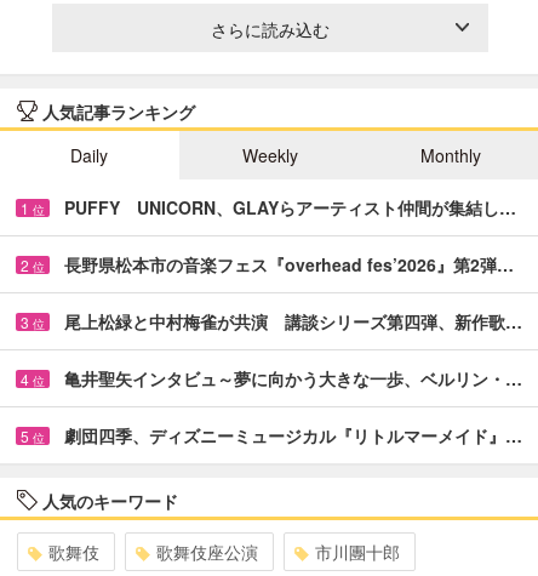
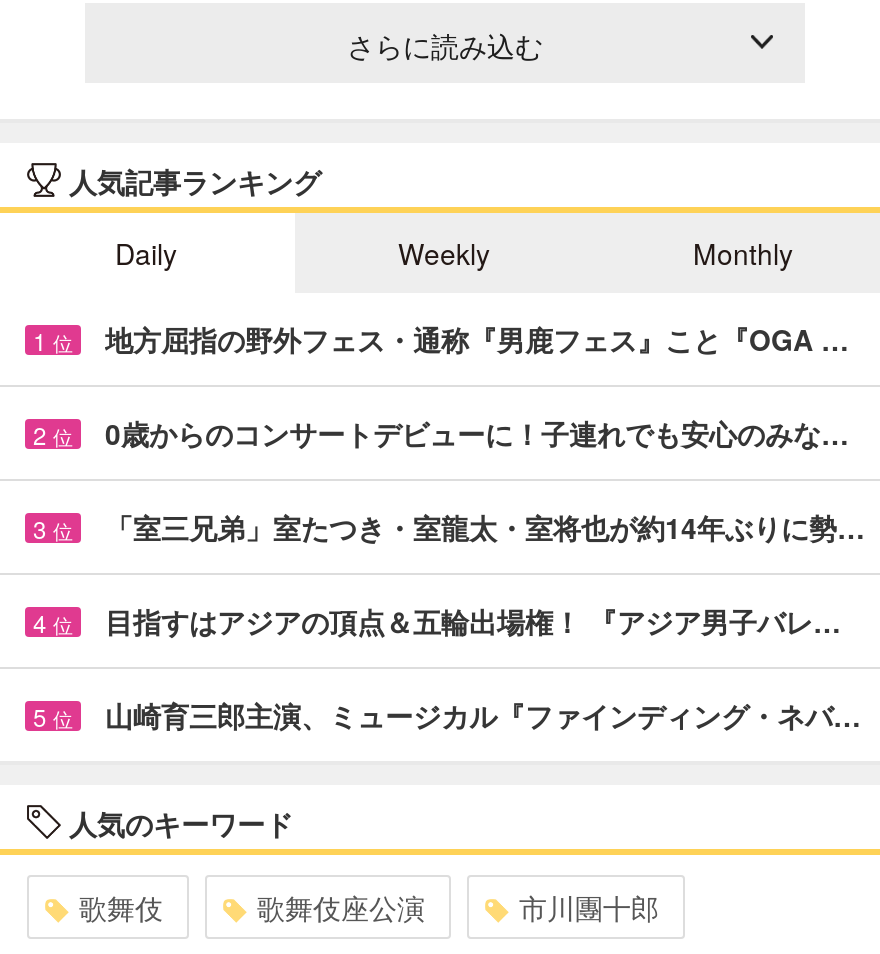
[64,195,516,219] PUFFY UNICORN、GLAYらアーティスト仲間が集結し… -> [105,319,849,359] 地方屈指の野外フェス・通称『男鹿フェス』こと『OGA …
[64,252,514,276] 長野県松本市の音楽フェス『overhead fes’2026』第2弾… -> [105,413,849,453] 0歳からのコンサートデビューに！子連れでも安心のみな…
[64,309,522,333] 尾上松緑と中村梅雀が共演 講談シリーズ第四弾、新作歌… -> [105,507,865,547] 「室三兄弟」室たつき・室龍太・室将也が約14年ぶりに勢…
[64,366,522,390] 亀井聖矢インタビュ～夢に向かう大きな一歩、ベルリン・… -> [105,601,841,641] 目指すはアジアの頂点＆五輪出場権！ 『アジア男子バレ…
[64,423,522,447] 劇団四季、ディズニーミュージカル『リトルマーメイド』… -> [105,695,861,735] 山崎育三郎主演、ミュージカル『ファインディング・ネバ…

